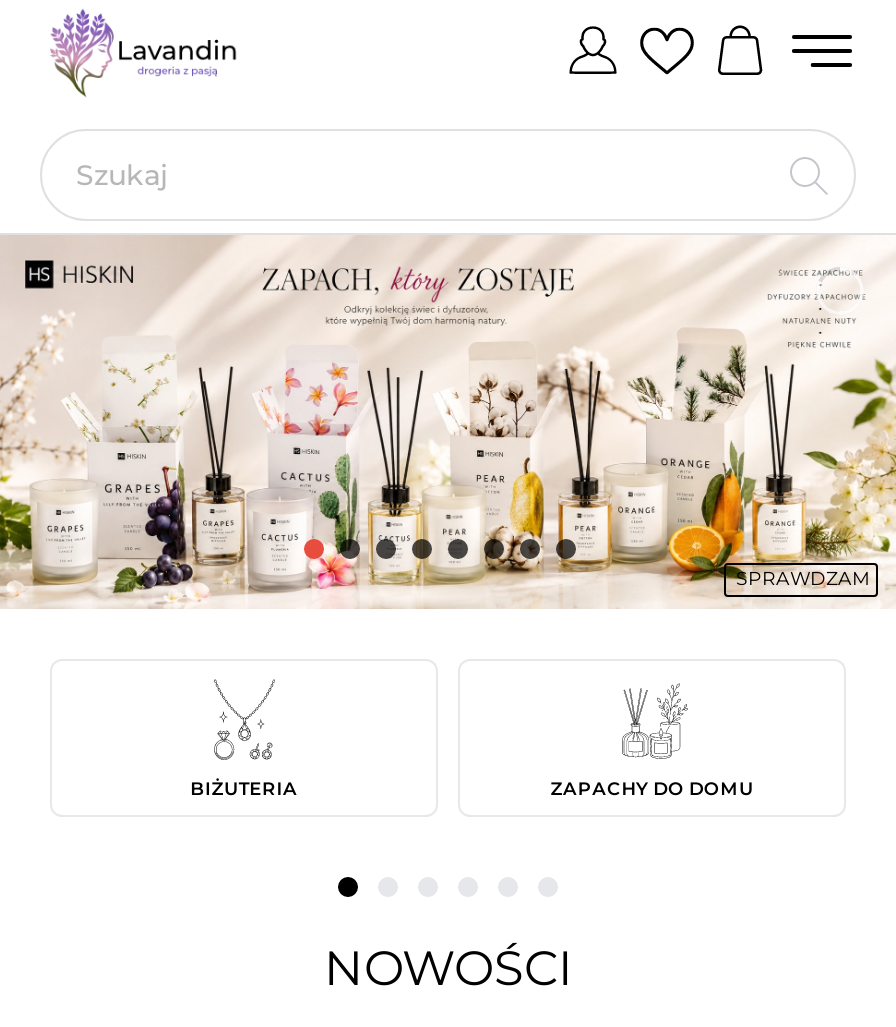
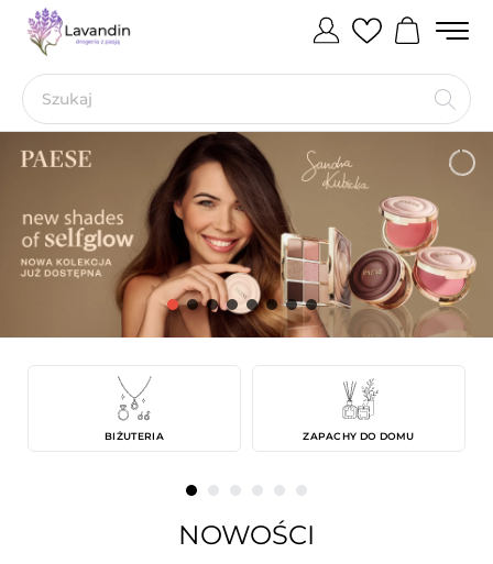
[6,235,890,609] [image] -> [3,131,490,339] [image]
[736,568,870,590] SPRAWDZAM -> none

